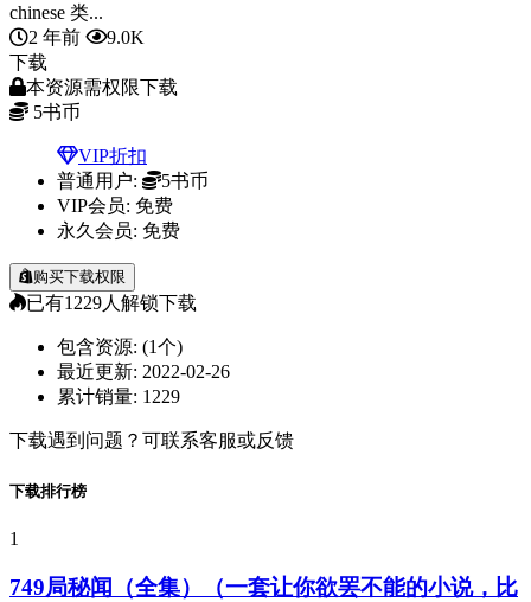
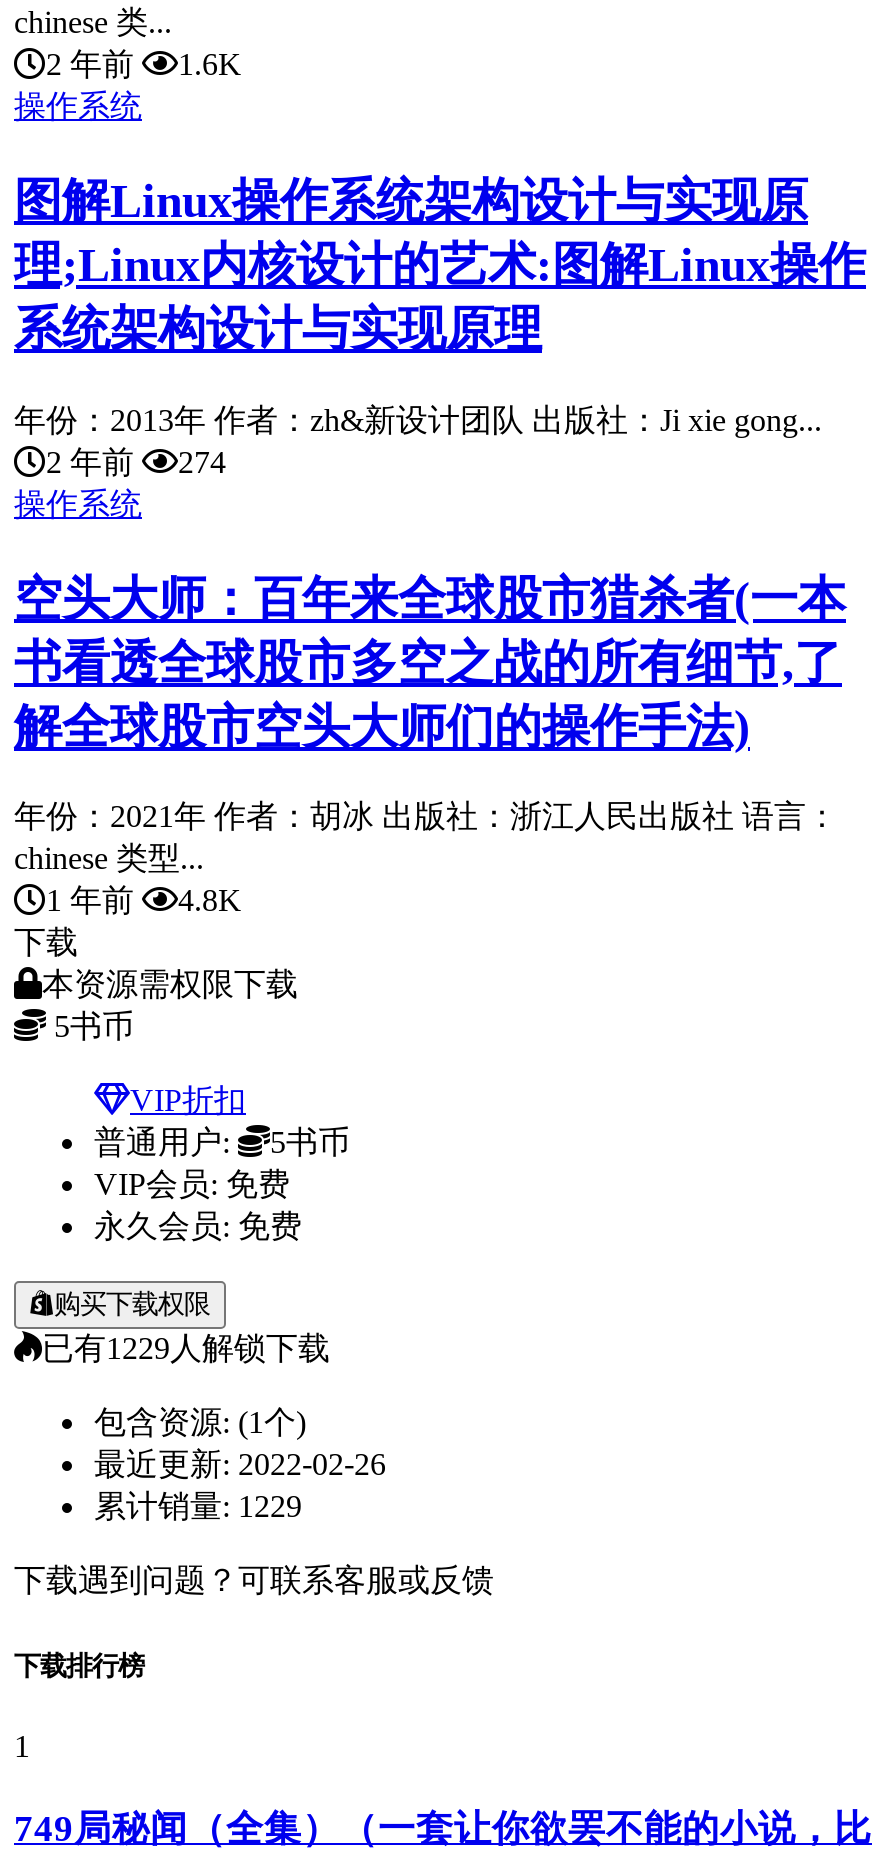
[107,28,145,48] 9.0K -> [14,47,866,918] 1.6K | 操作系统 | 图解Linux操作系统架构设计与实现原 | 理;Linux内核设计的艺术:图解Linux操作 | 系统架构设计与实现原理 | 年份：2013年 作者：zh&新设计团队 出版社：Ji xie gong... | 2 年前 | 274 | 操作系统 | 空头大师：百年来全球股市猎杀者(一本 | 书看透全球股市多空之战的所有细节,了 | 解全球股市空头大师们的操作手法) | 年份：2021年 作者：胡冰 出版社：浙江人民出版社 语言： | chinese 类型... | 1 年前 | 4.8K

